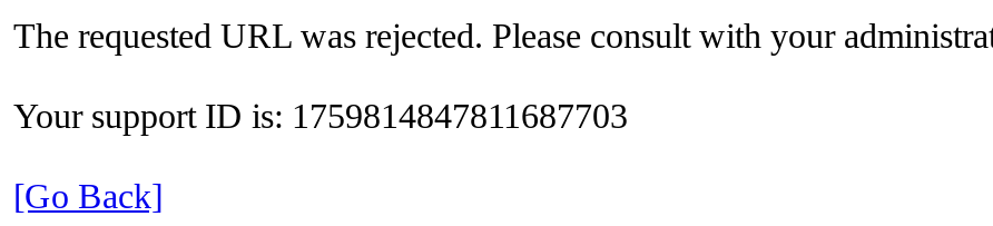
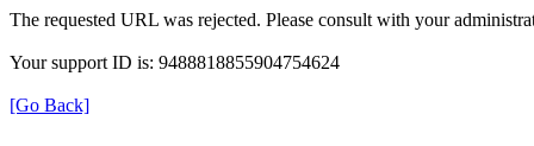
[13,97,628,135] Your support ID is: 1759814847811687703 -> [10,52,340,72] Your support ID is: 9488818855904754624

